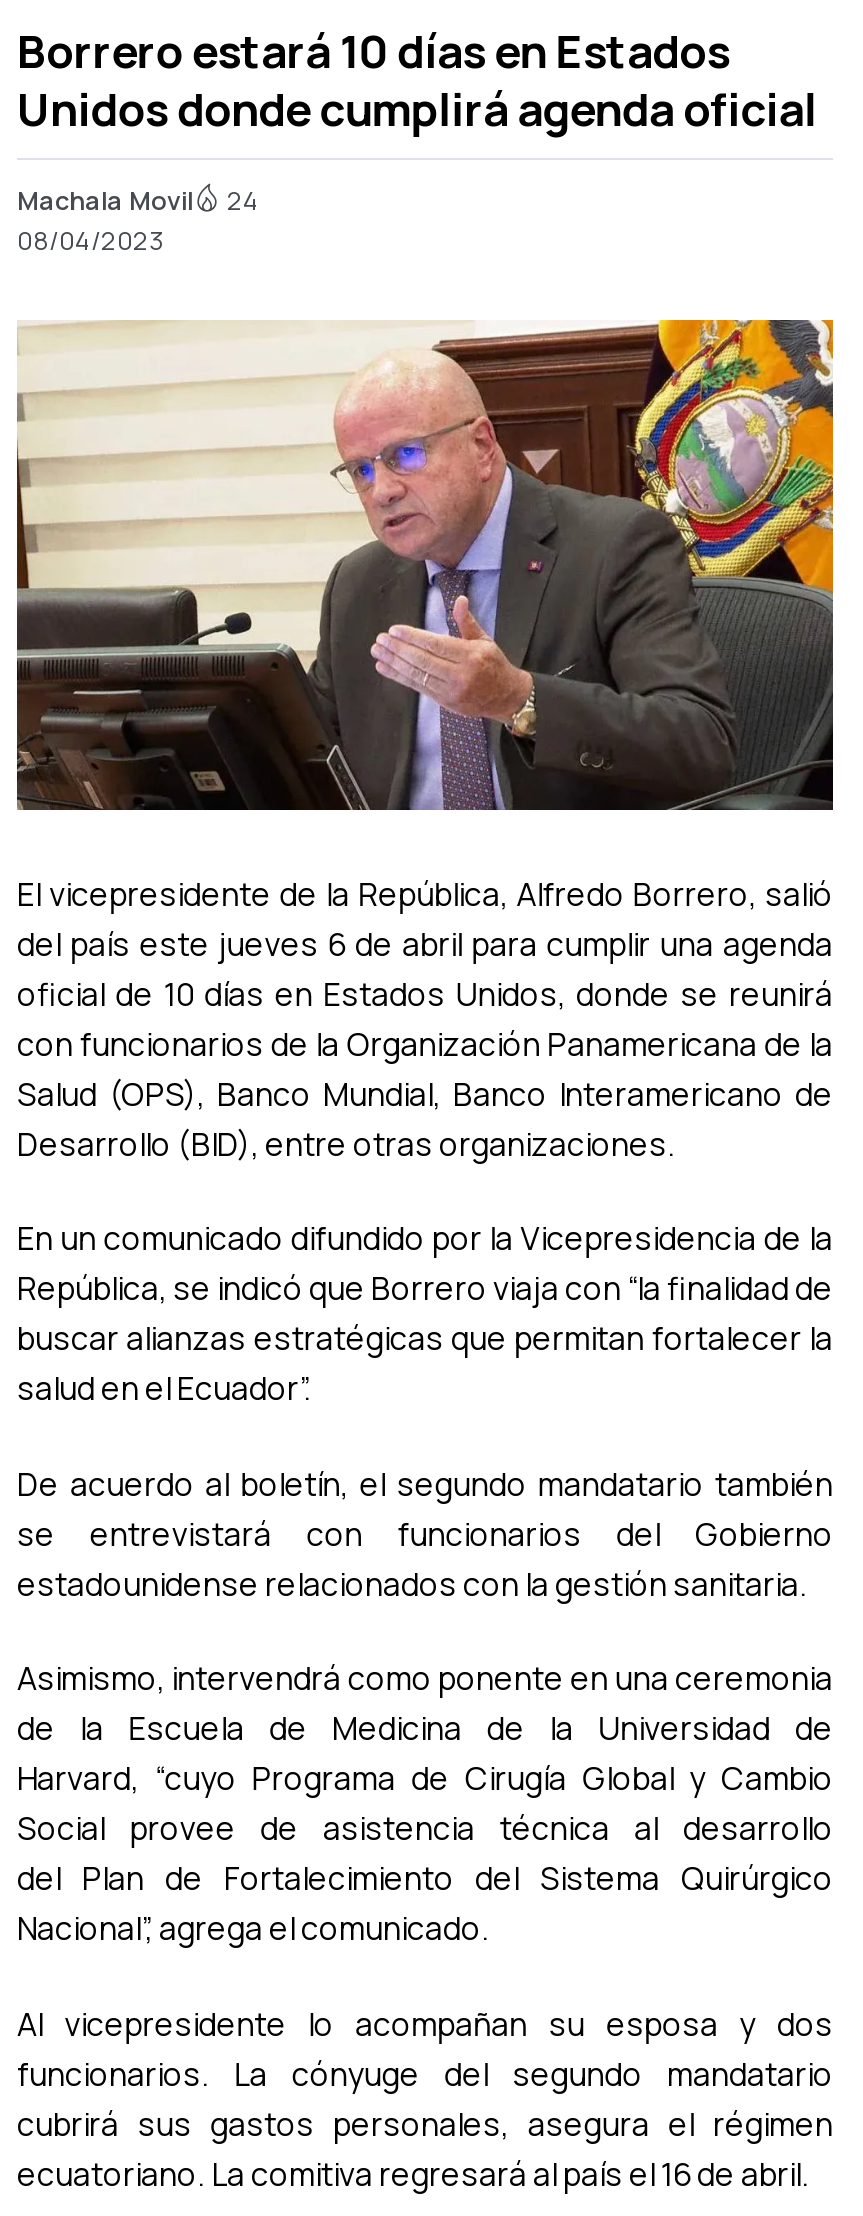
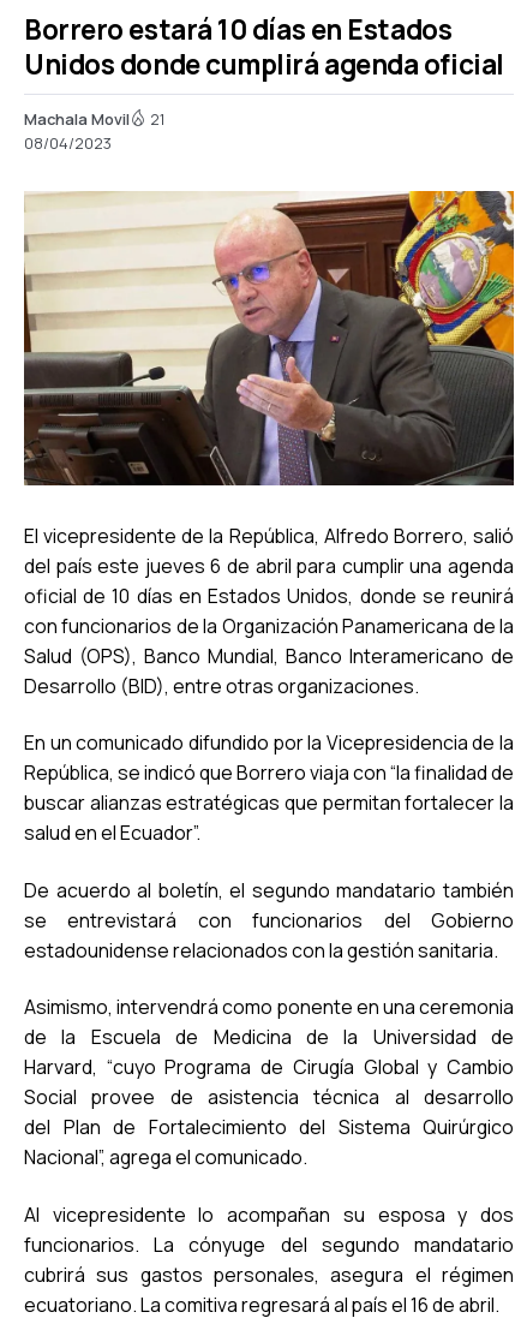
[17,182,259,218] Machala Movil 24 -> [24,108,166,130] Machala Movil 21

